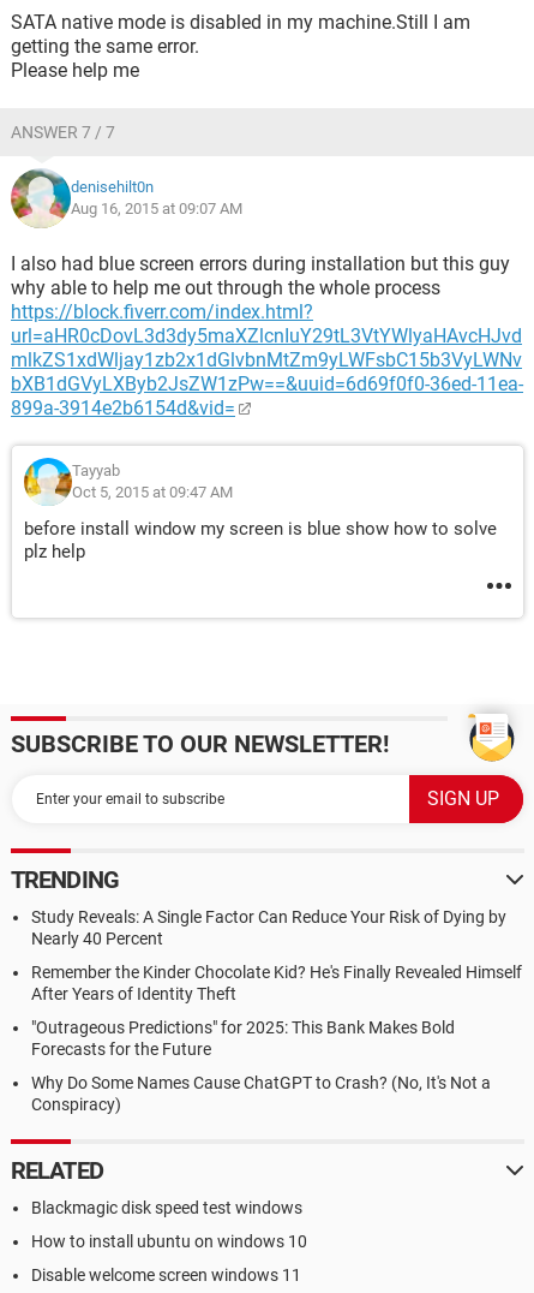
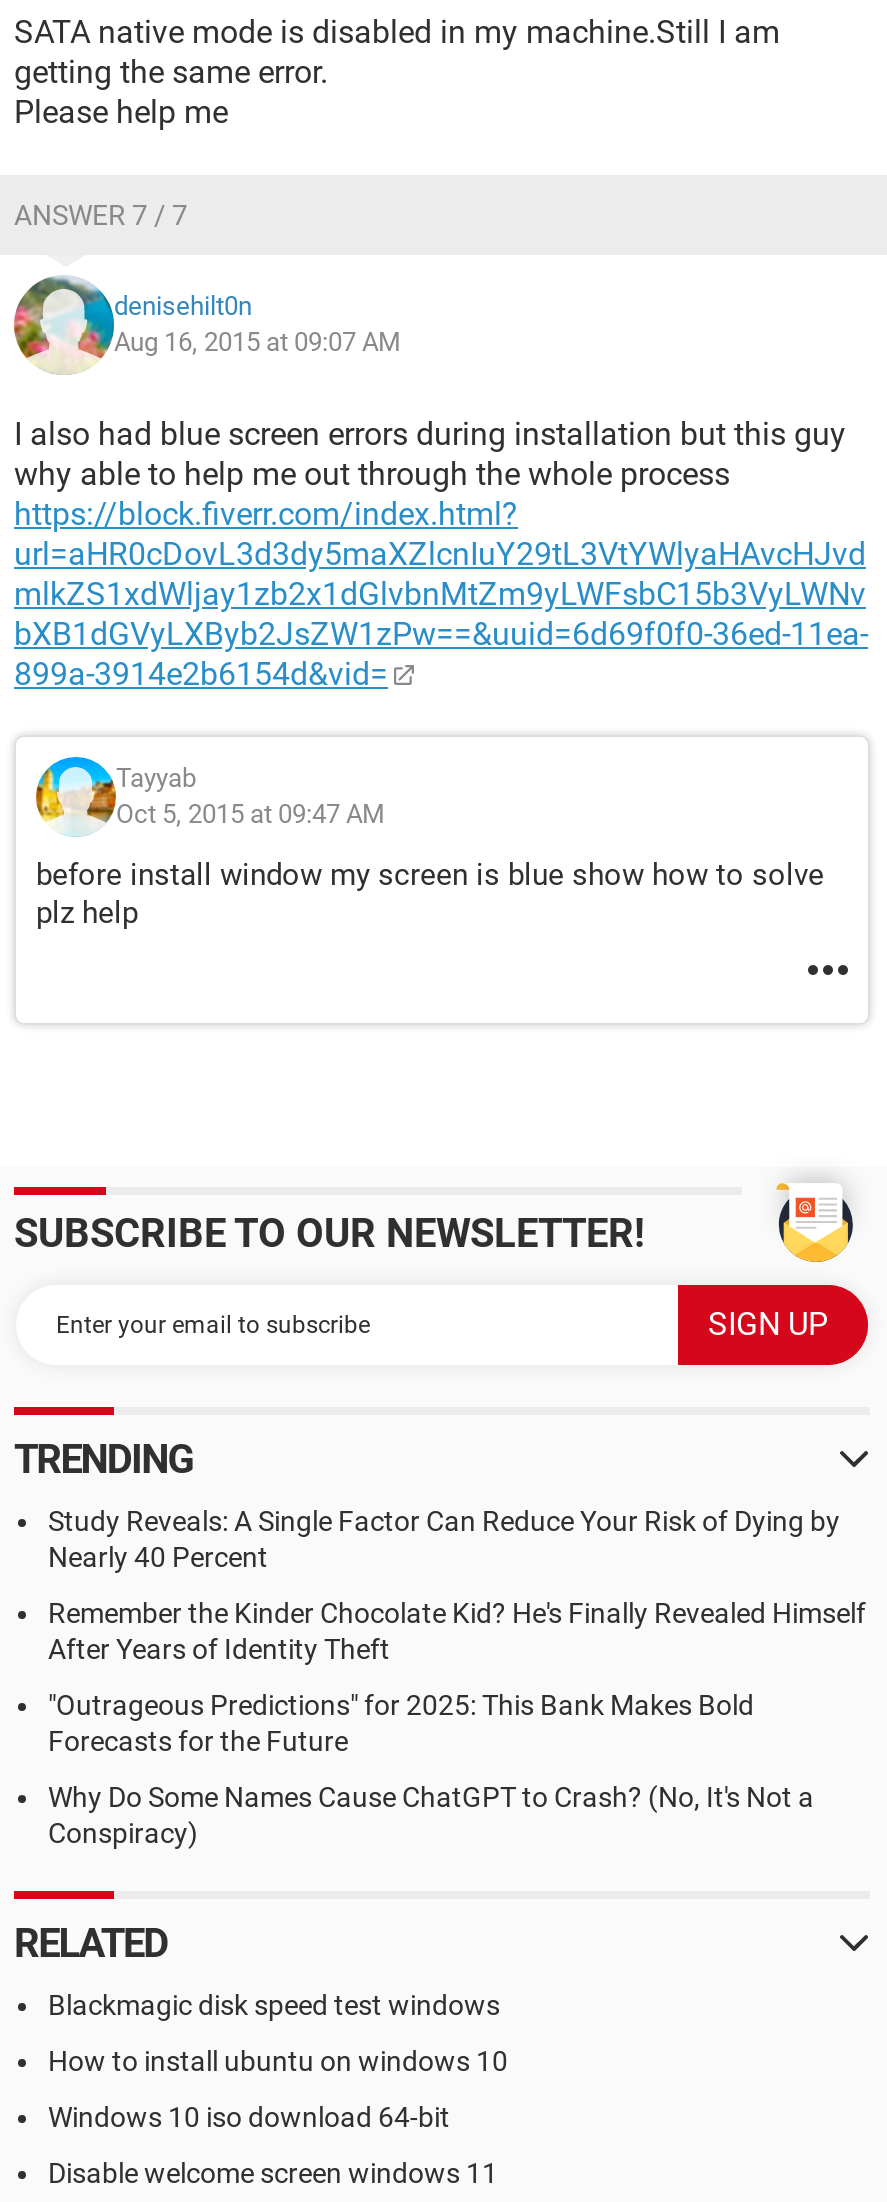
none -> [48,2101,450,2133] Windows 10 iso download 64-bit

